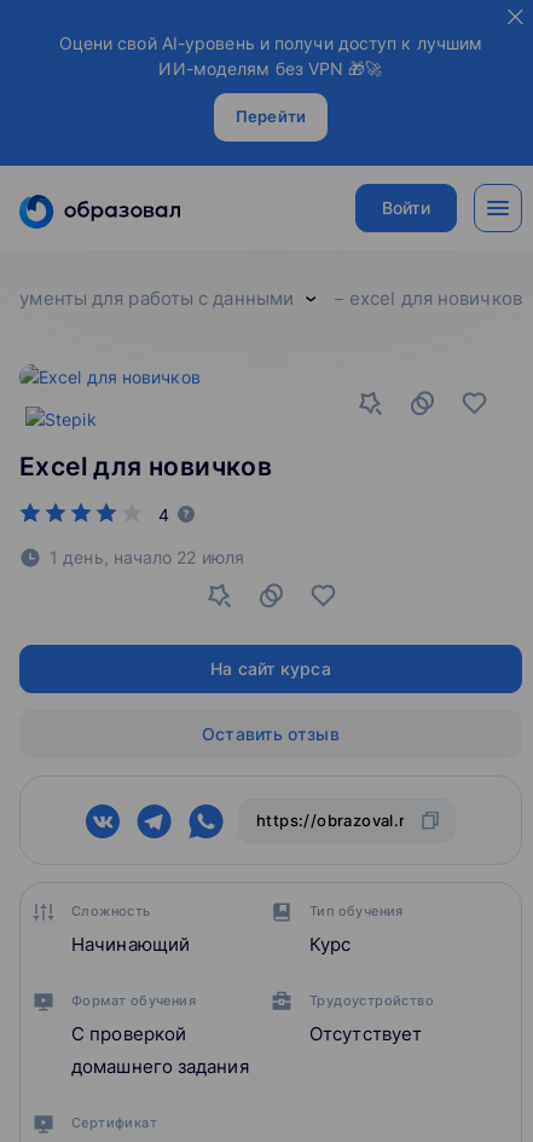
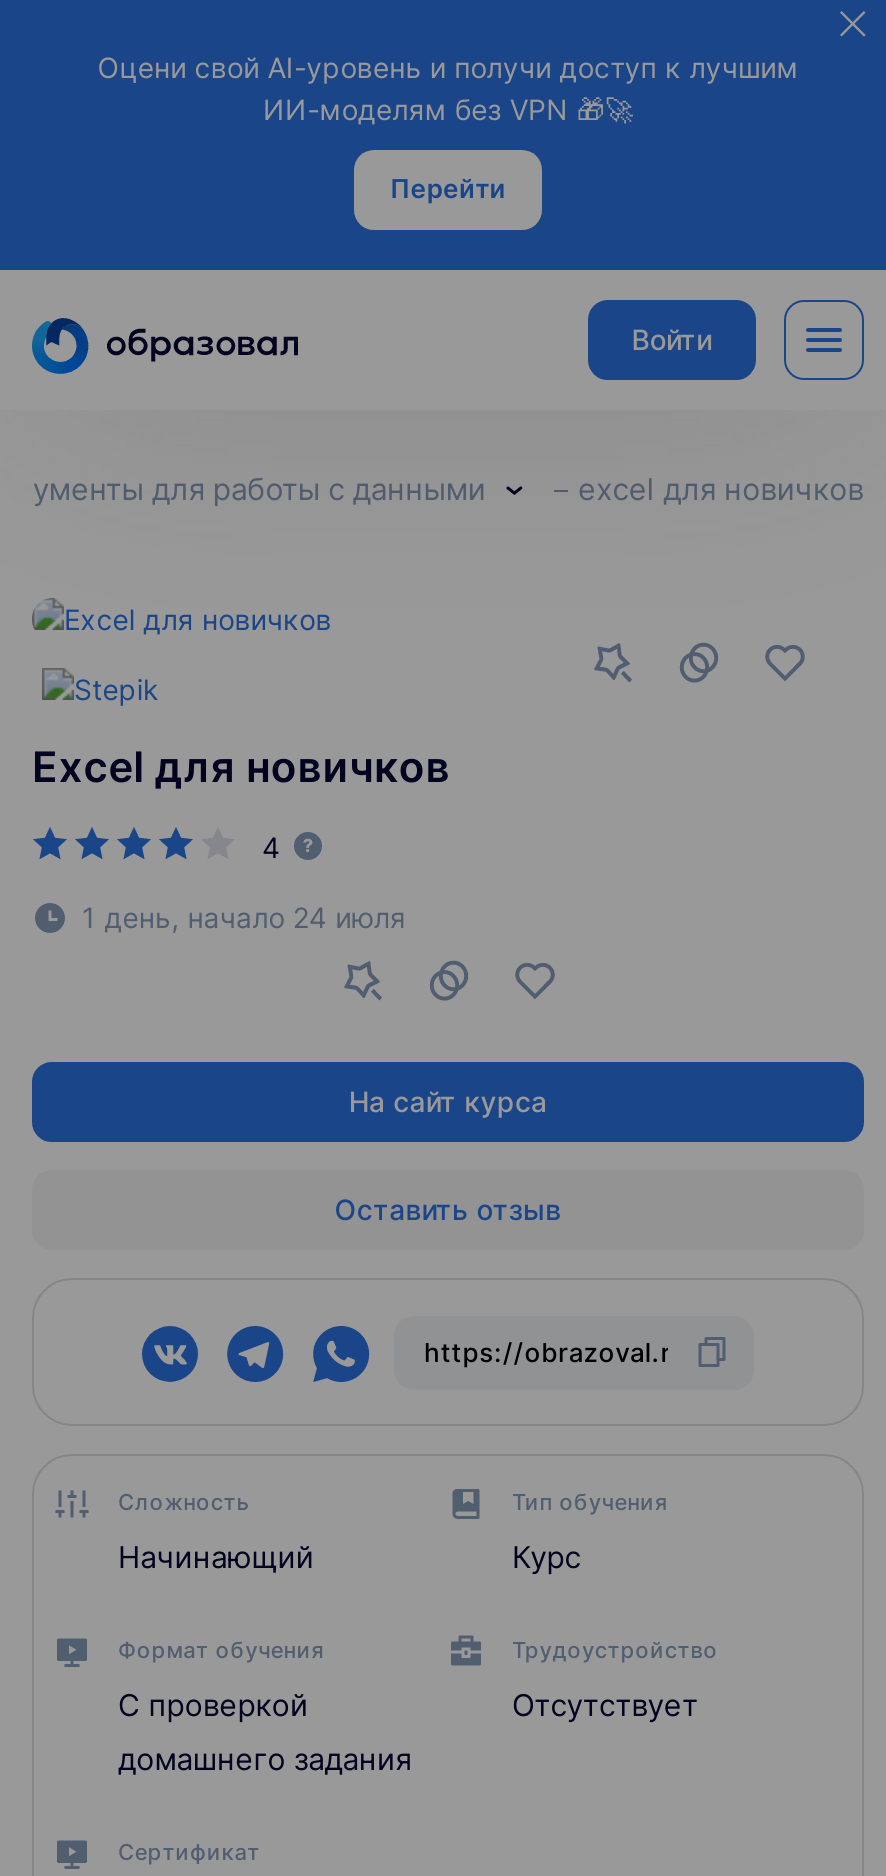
[50,547,244,567] 1 день, начало 22 июля -> [82,900,406,934] 1 день, начало 24 июля

